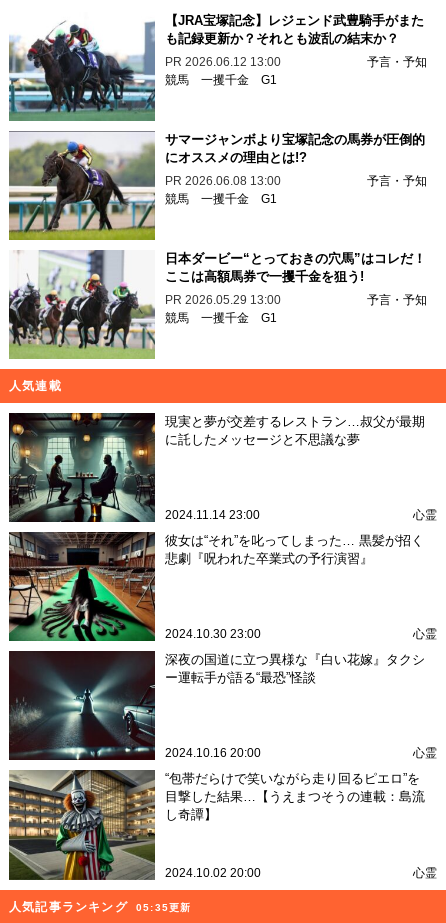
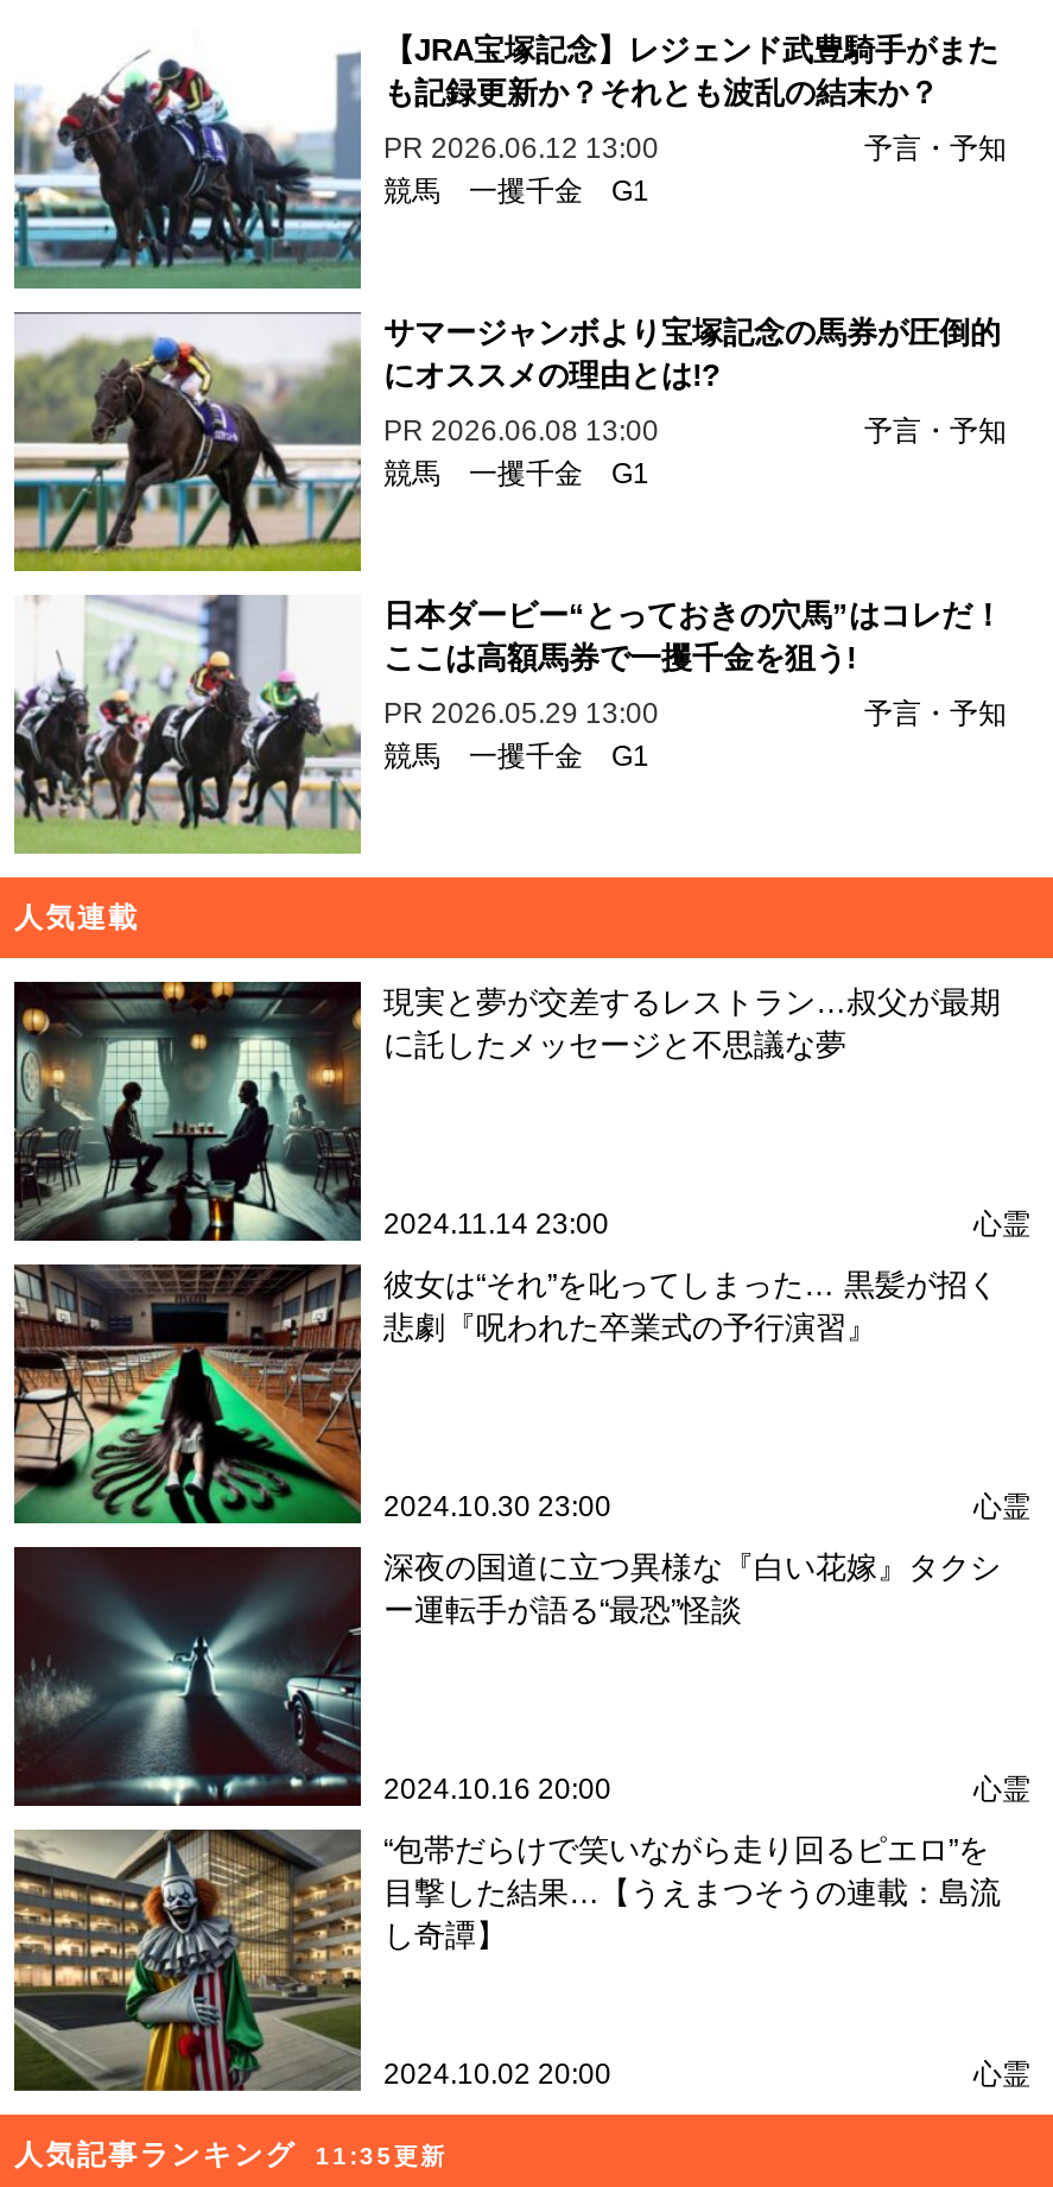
[9,900,191,914] 人気記事ランキング 05:35更新 -> [14,2137,447,2171] 人気記事ランキング 11:35更新

